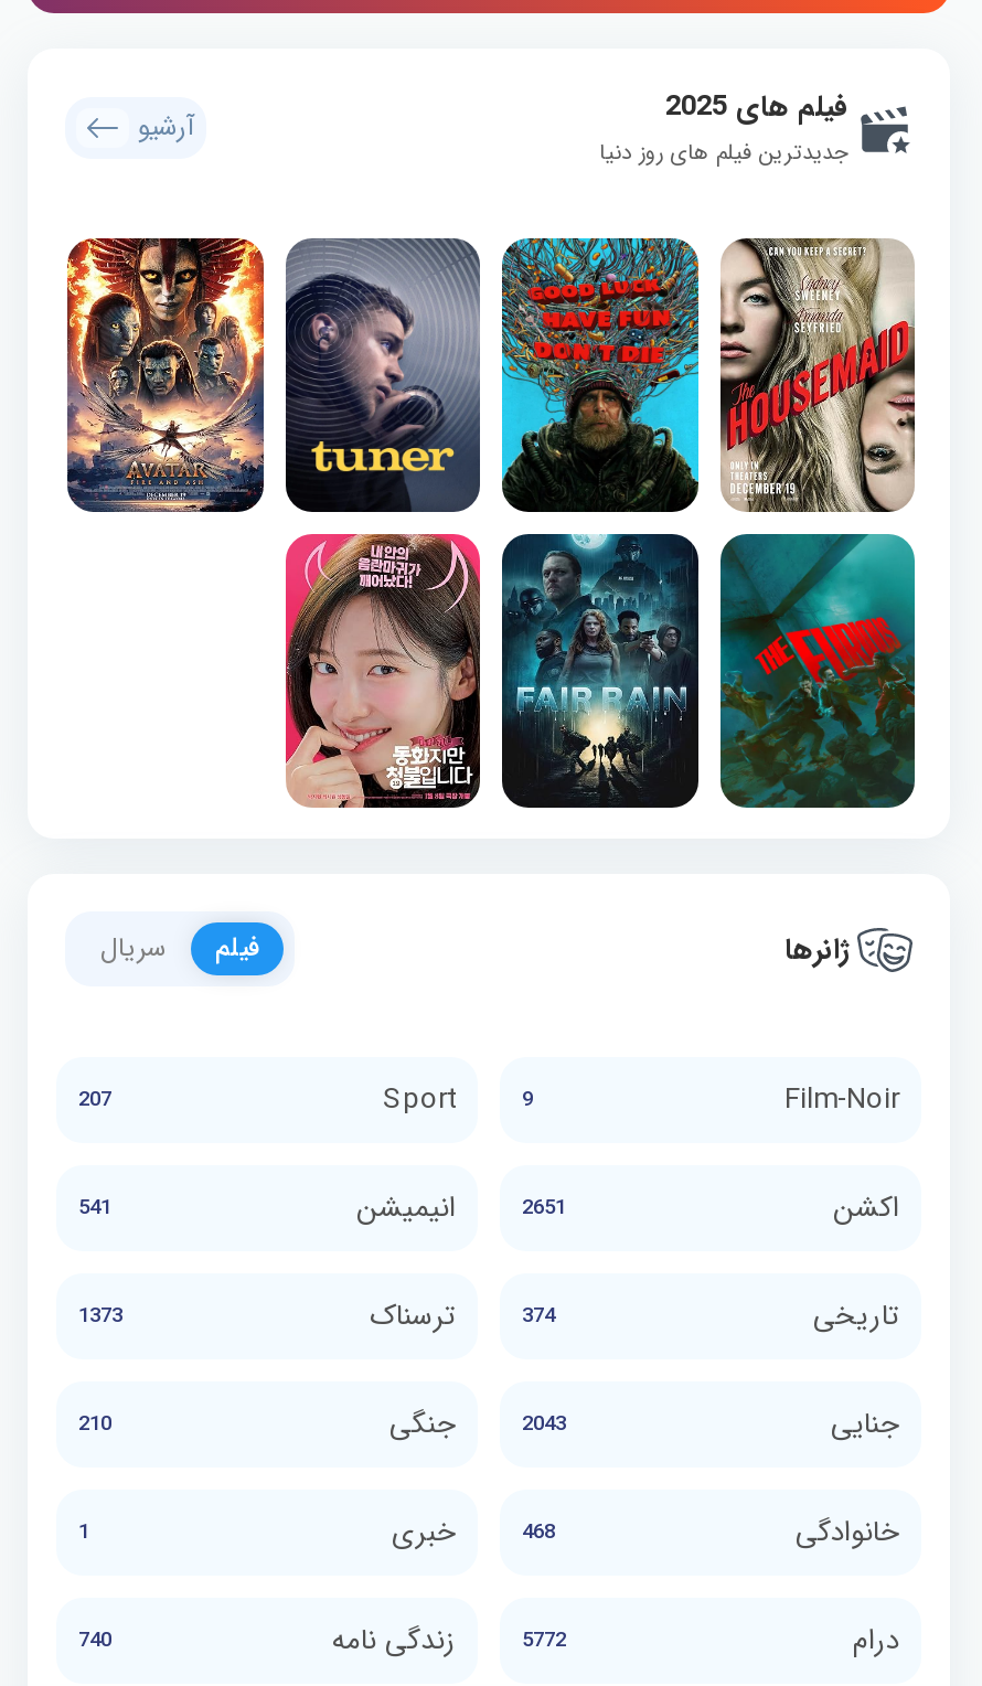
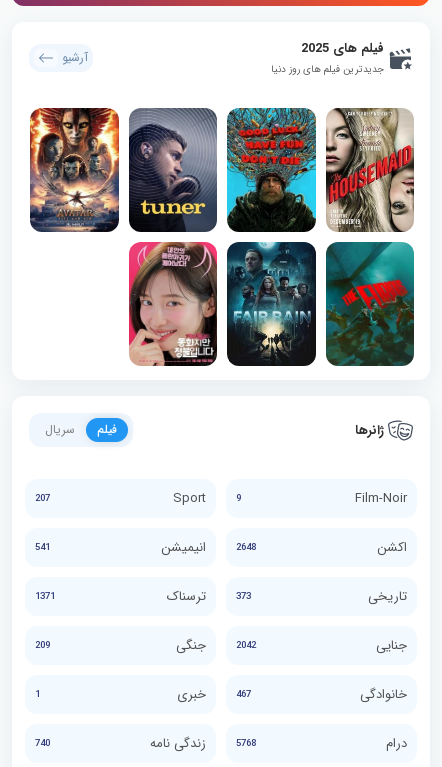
[522,1191,566,1224] 2651 -> [236,539,256,554] 2648
[78,1299,122,1332] 1373 -> [35,588,55,603] 1371
[370,1293,555,1340] 374 ترسناک -> [167,586,251,607] 373 ترسناک
[78,1407,111,1440] 210 -> [35,637,50,652] 209
[389,1401,566,1448] 2043 جنگی -> [176,635,256,656] 2042 جنگی
[392,1509,555,1556] 468 خبری -> [177,684,251,705] 467 خبری
[332,1618,566,1664] 5772 زندگی نامه -> [150,733,256,754] 5768 زندگی نامه

